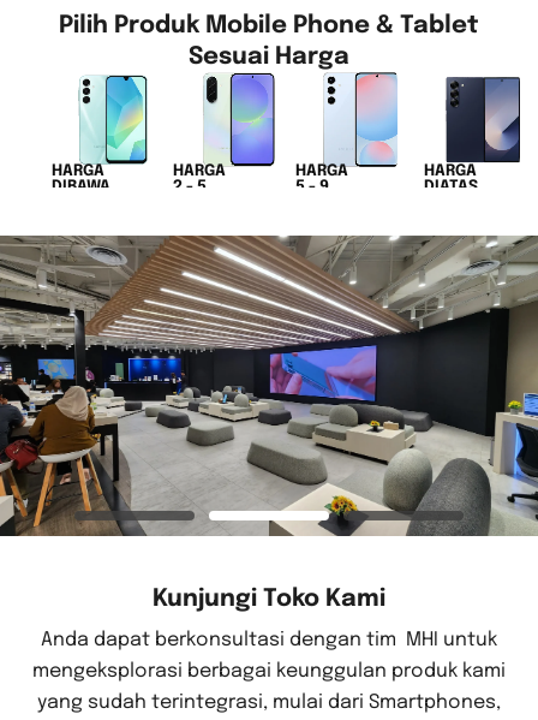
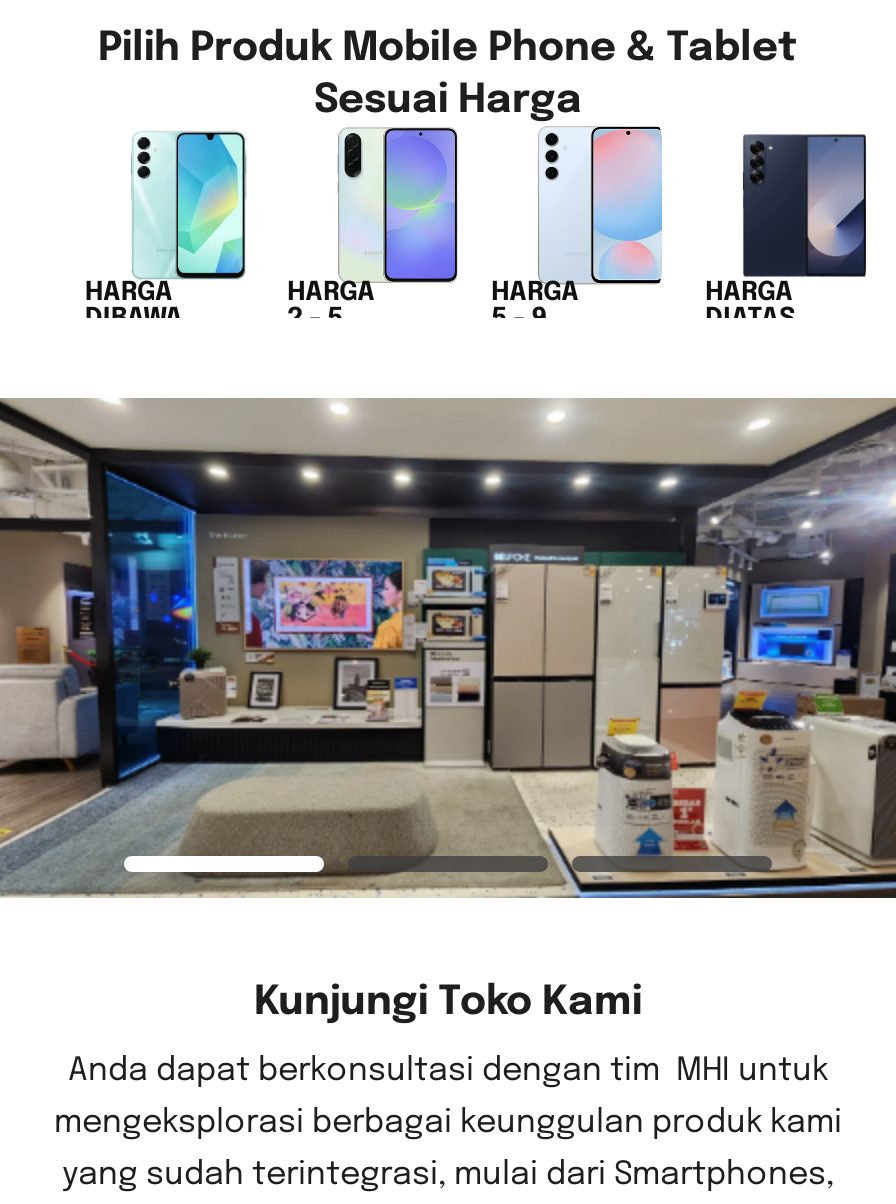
[4,236,534,537] [image] -> [6,397,890,899] [image]

